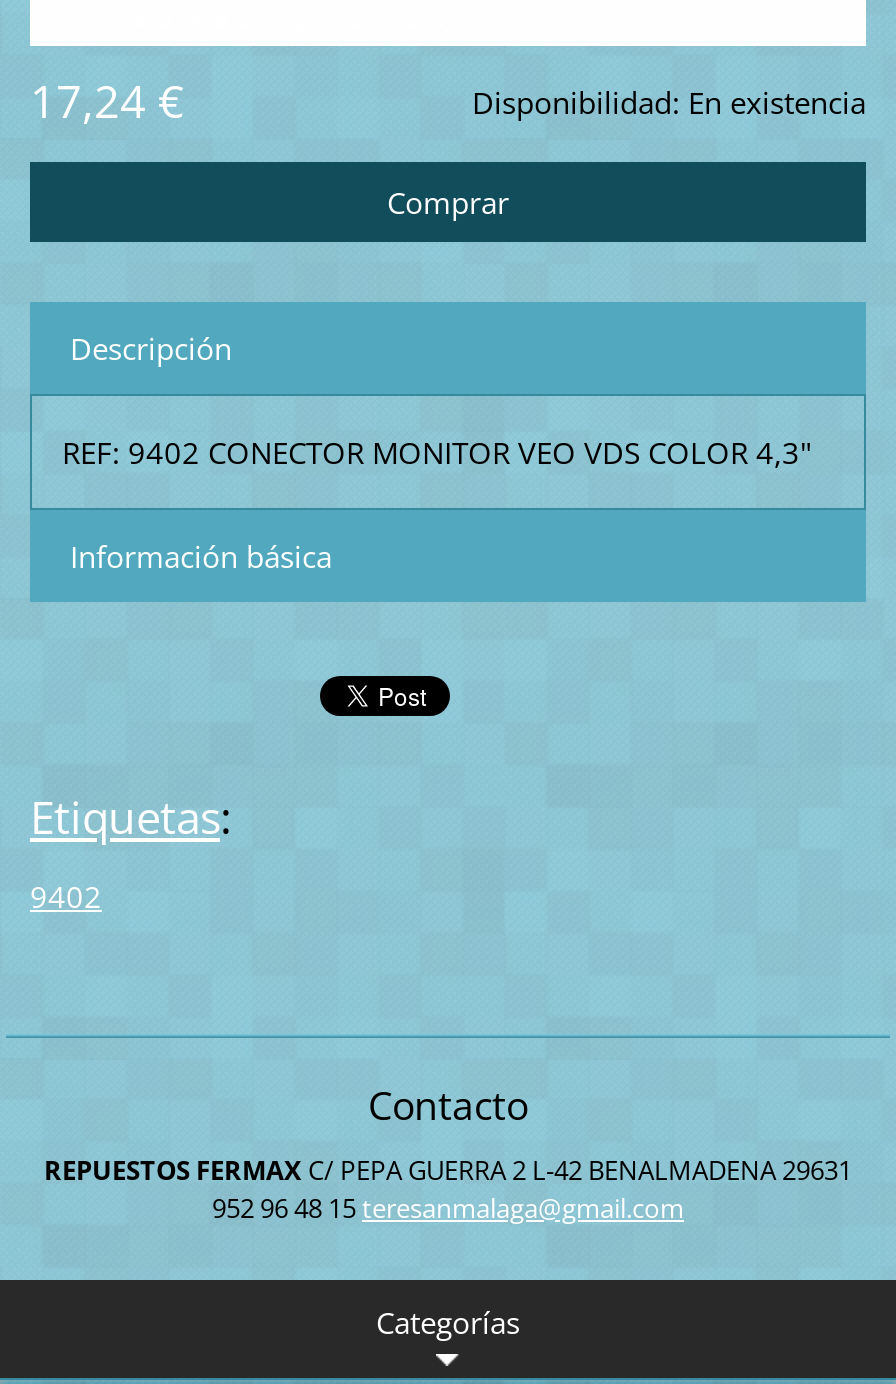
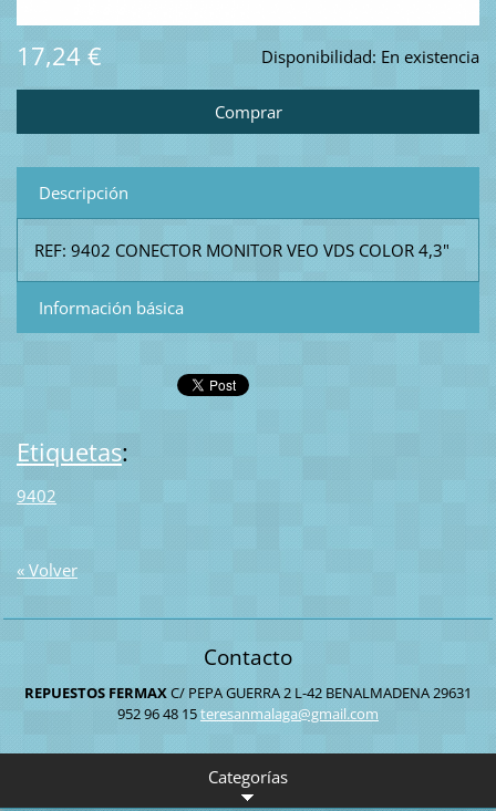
none -> [17,559,77,581] « Volver

